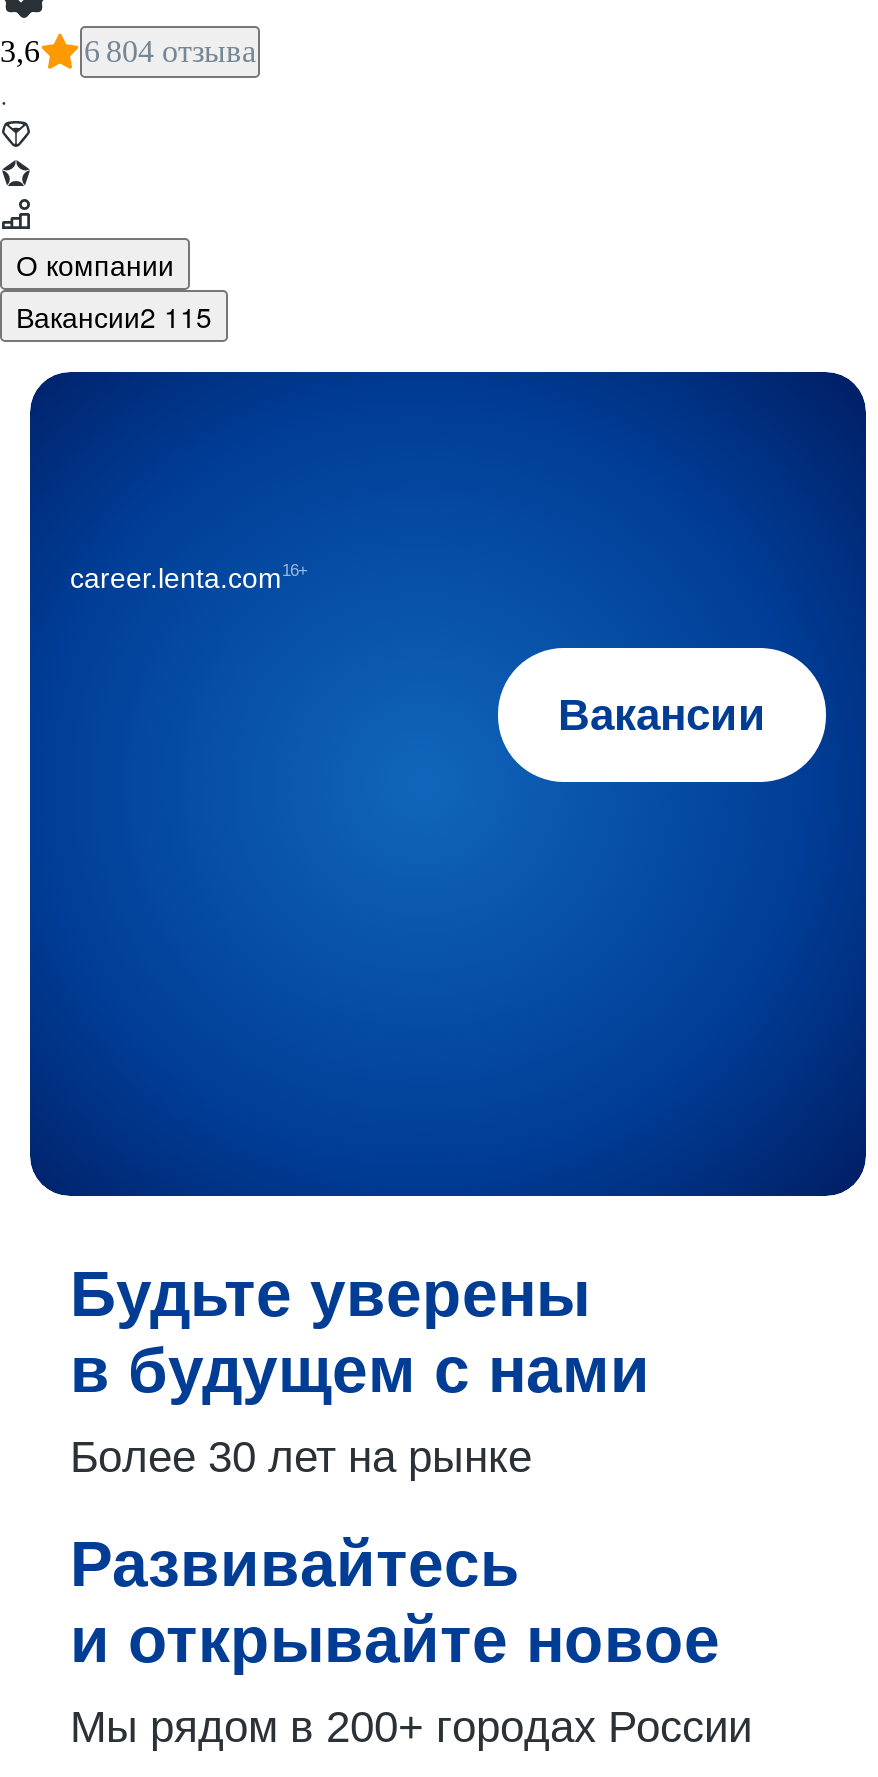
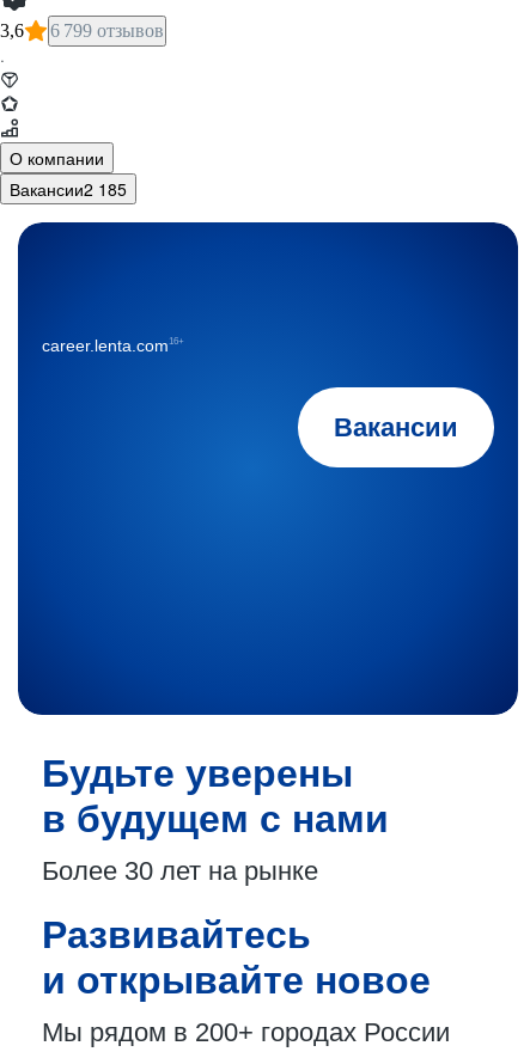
[0,34,256,68] 3,6 6 804 отзыва -> [0,20,164,41] 3,6 6 799 отзывов
[16,296,212,336] Вакансии2 115 -> [10,177,127,201] Вакансии2 185

